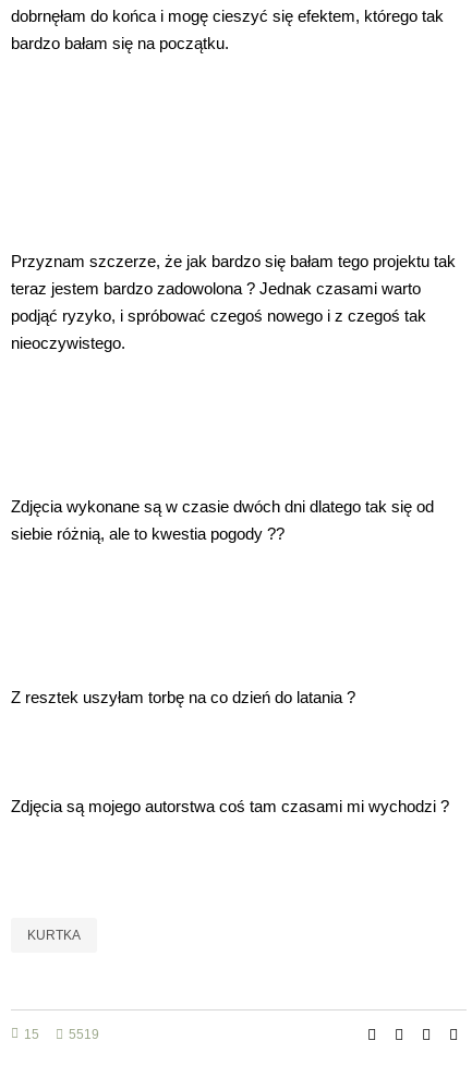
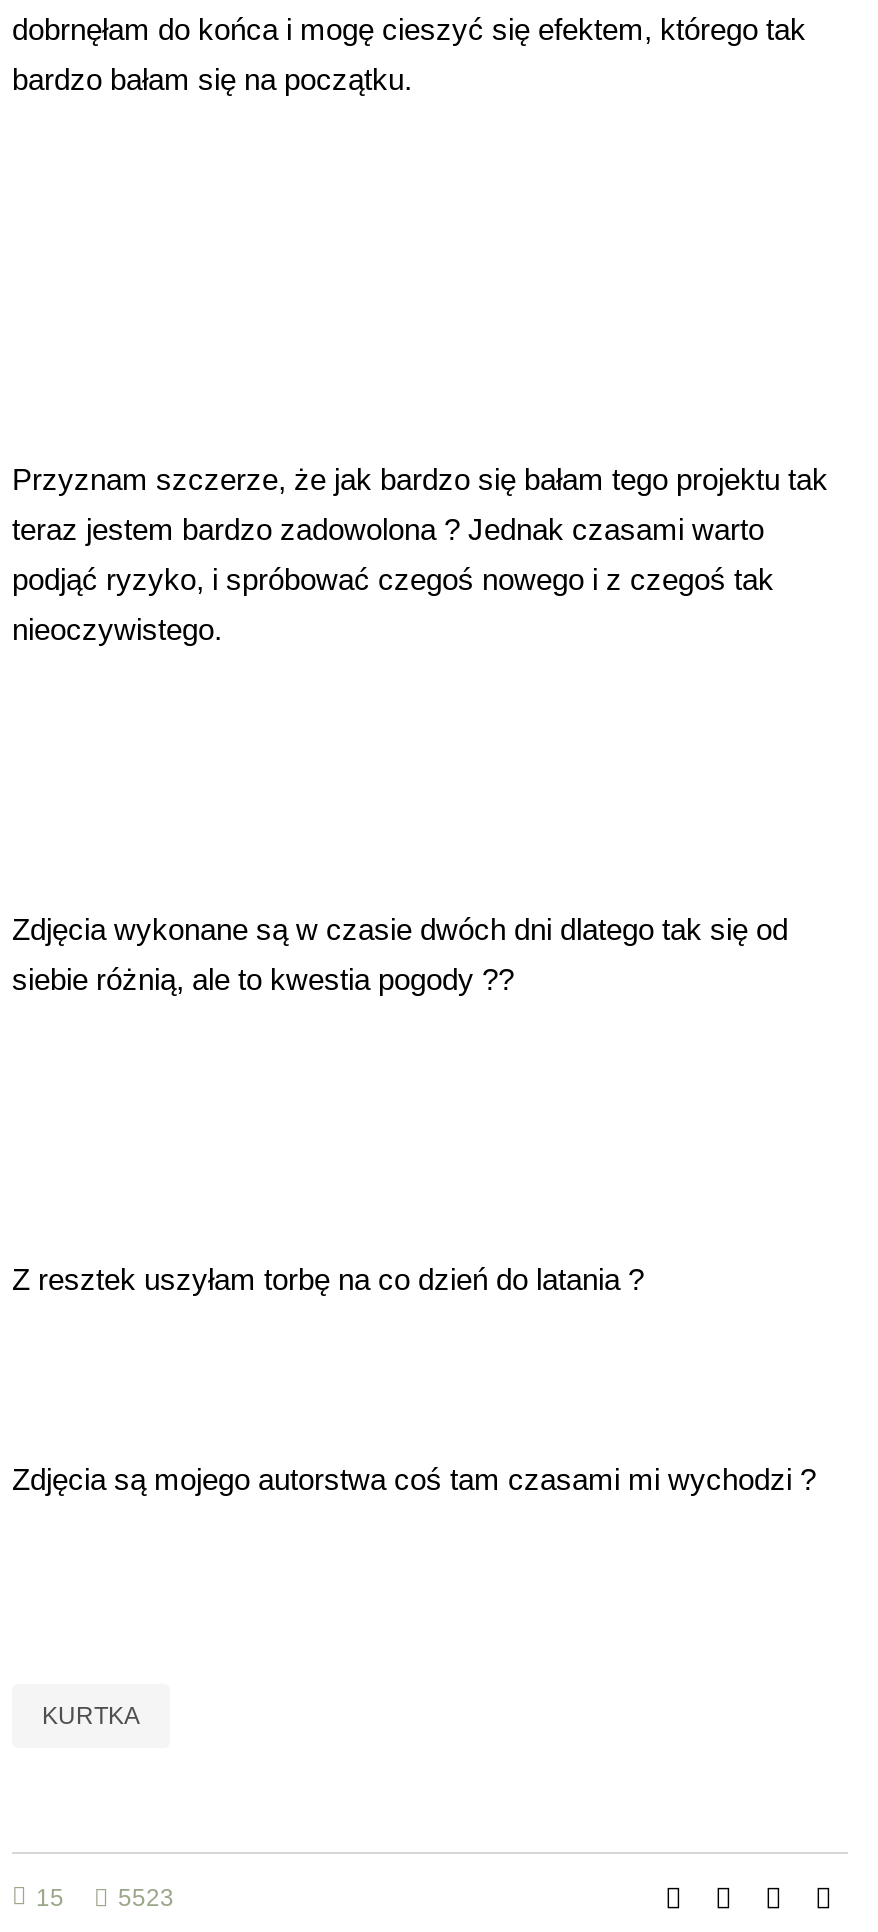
[24,1026,99,1042] 15 5519 -> [36,1883,174,1911] 15 5523

